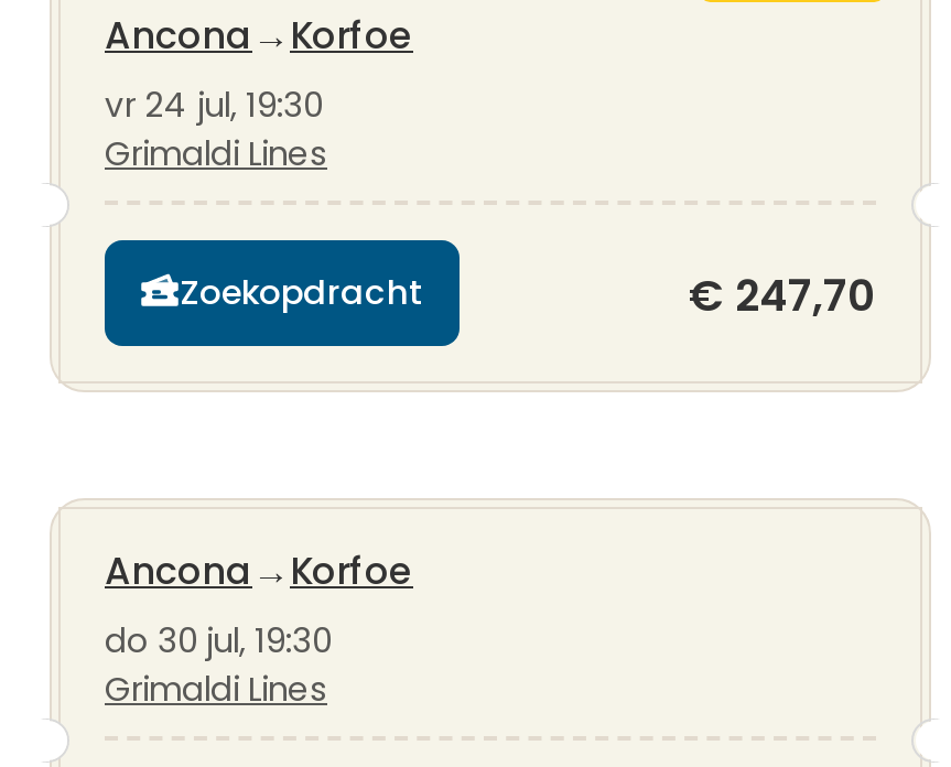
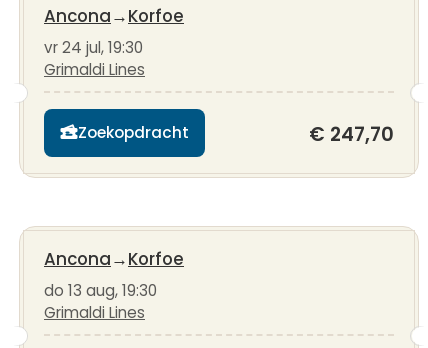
[105,617,332,663] do 30 jul, 19:30 -> [44,280,157,301] do 13 aug, 19:30

